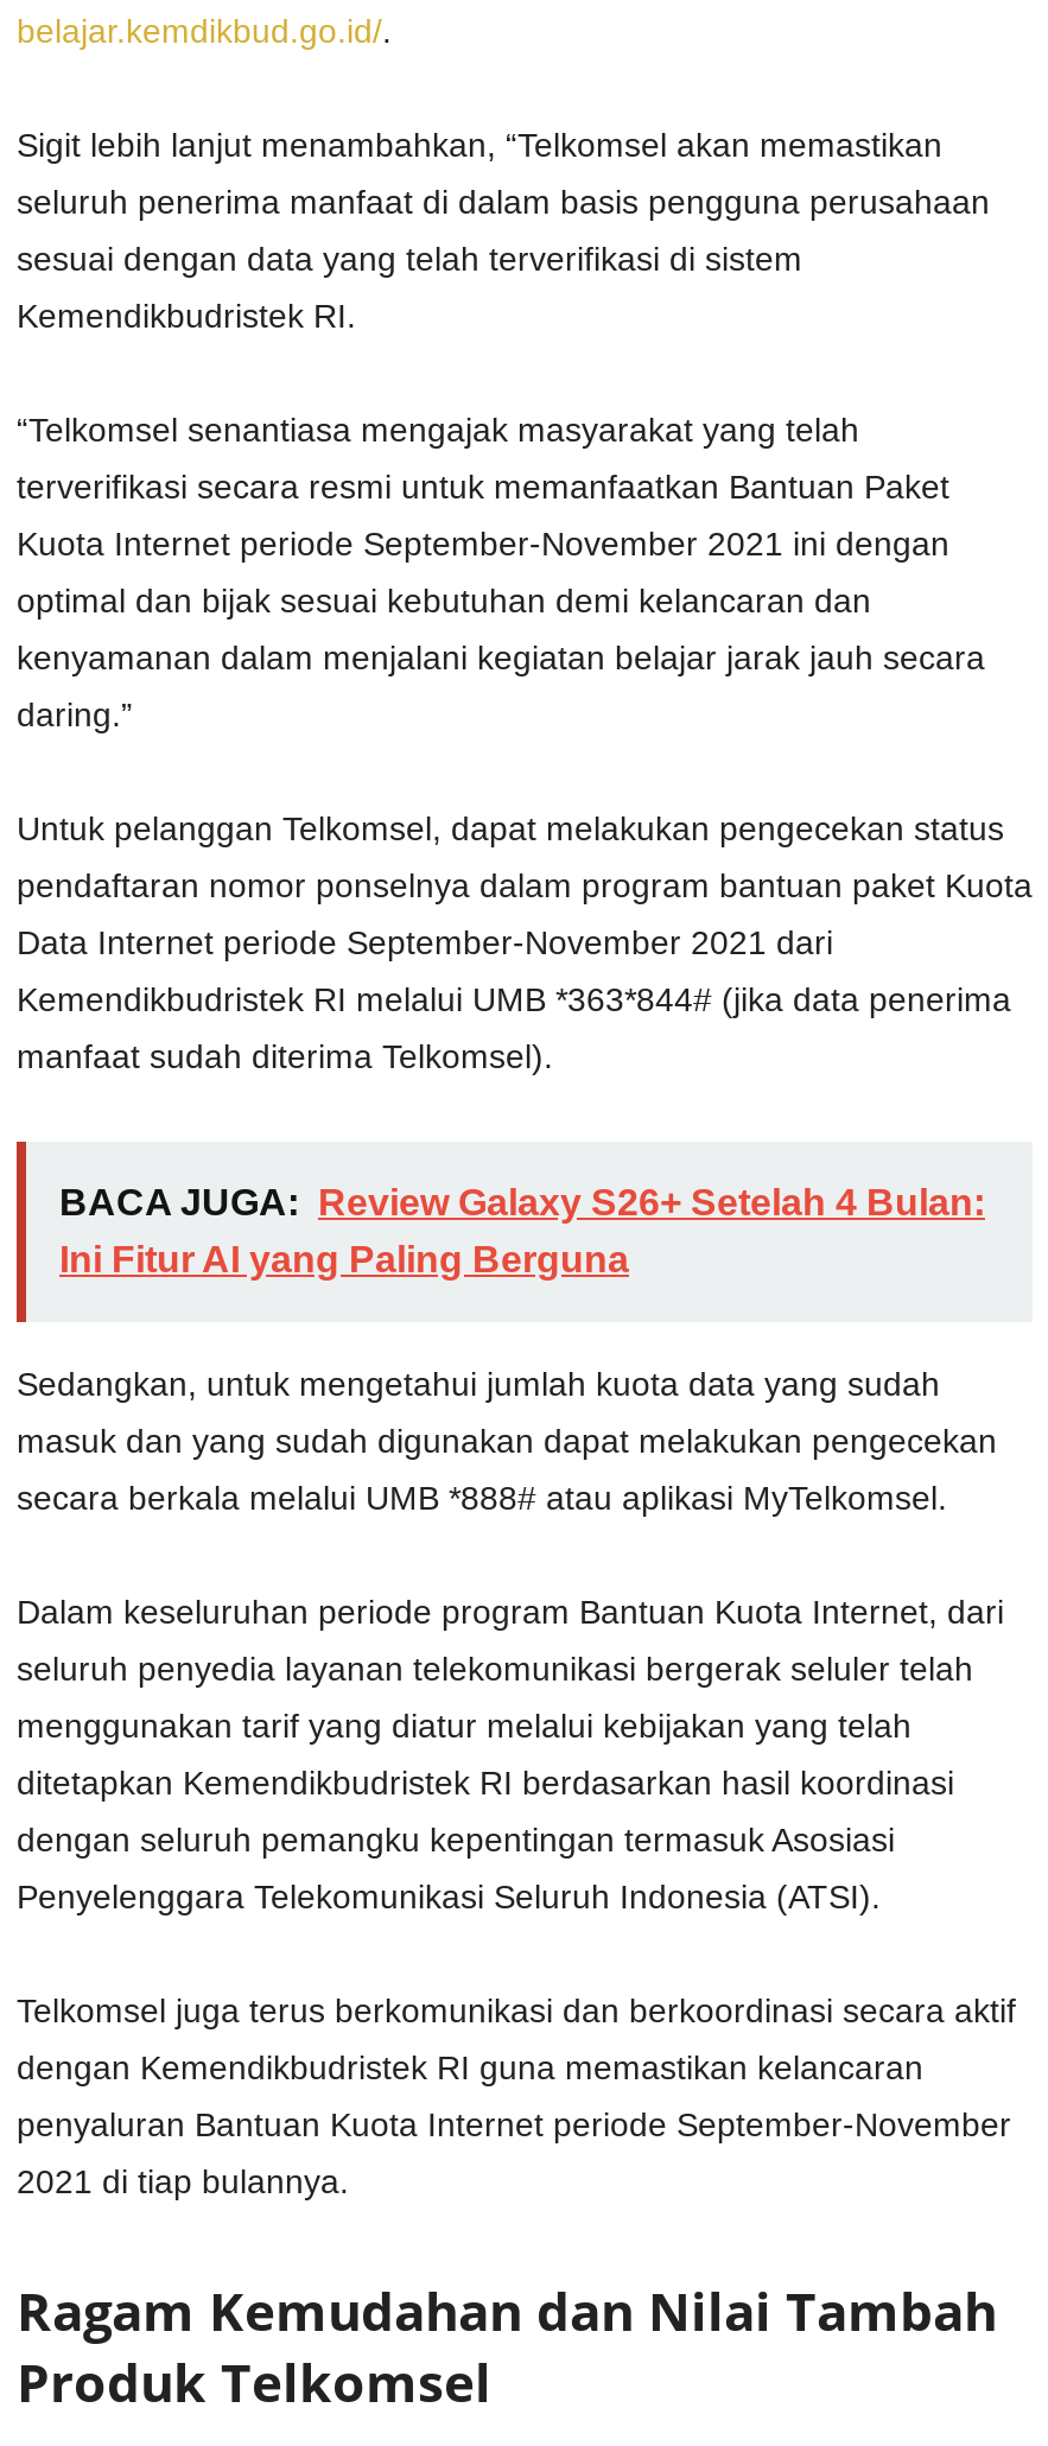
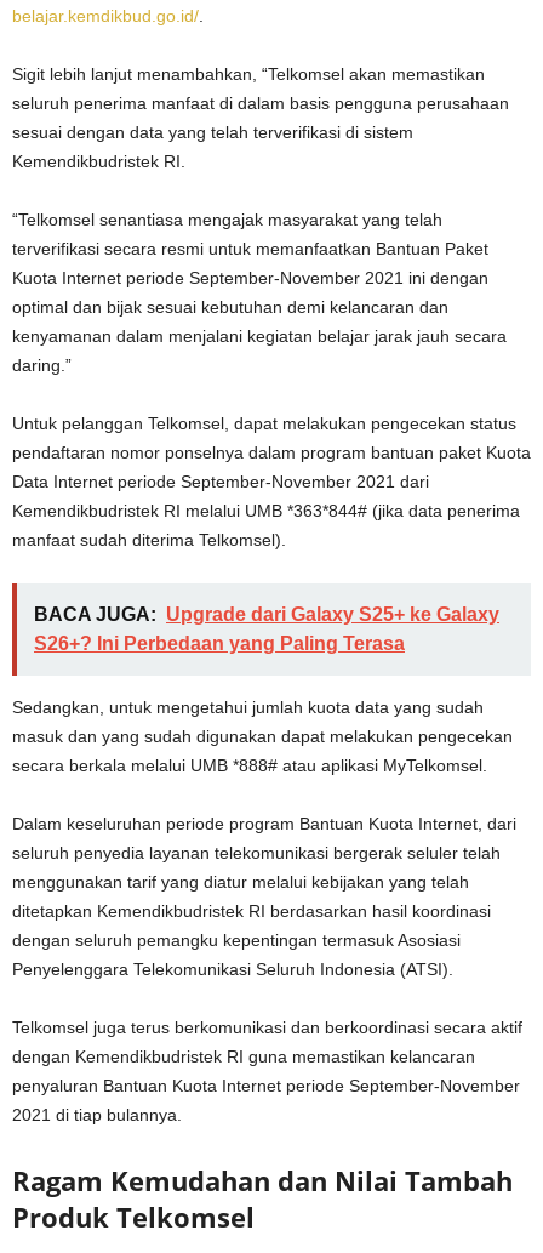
[59,1182,985,1222] BACA JUGA: Review Galaxy S26+ Setelah 4 Bulan: -> [34,604,499,624] BACA JUGA: Upgrade dari Galaxy S25+ ke Galaxy
[59,1239,629,1279] Ini Fitur AI yang Paling Berguna -> [34,633,405,654] S26+? Ini Perbedaan yang Paling Terasa

